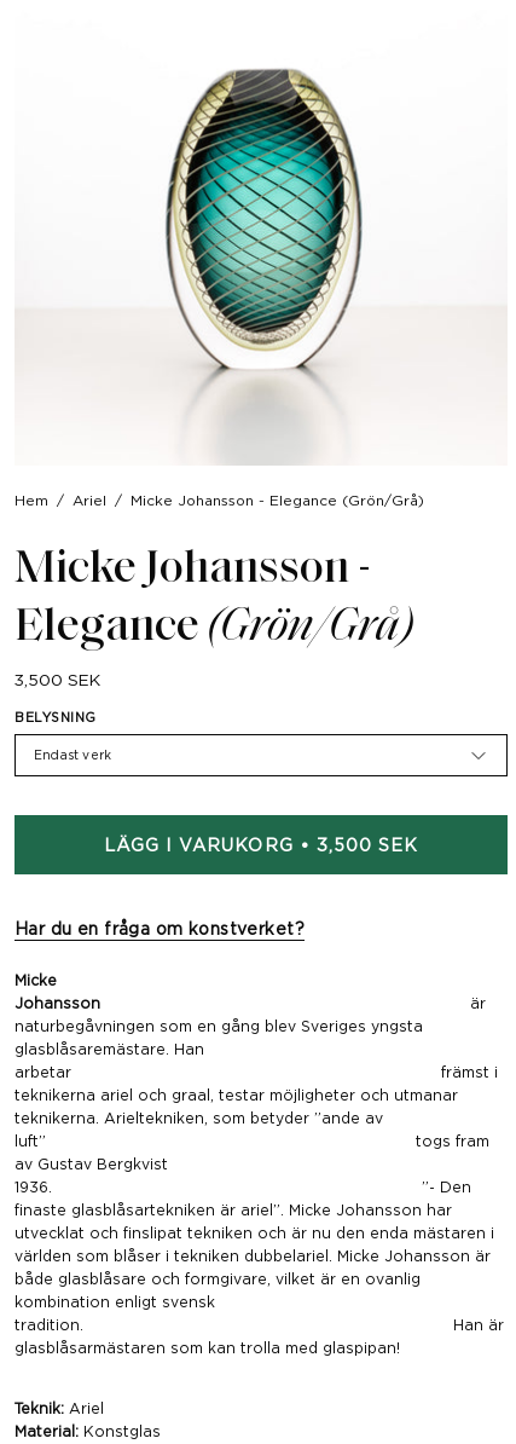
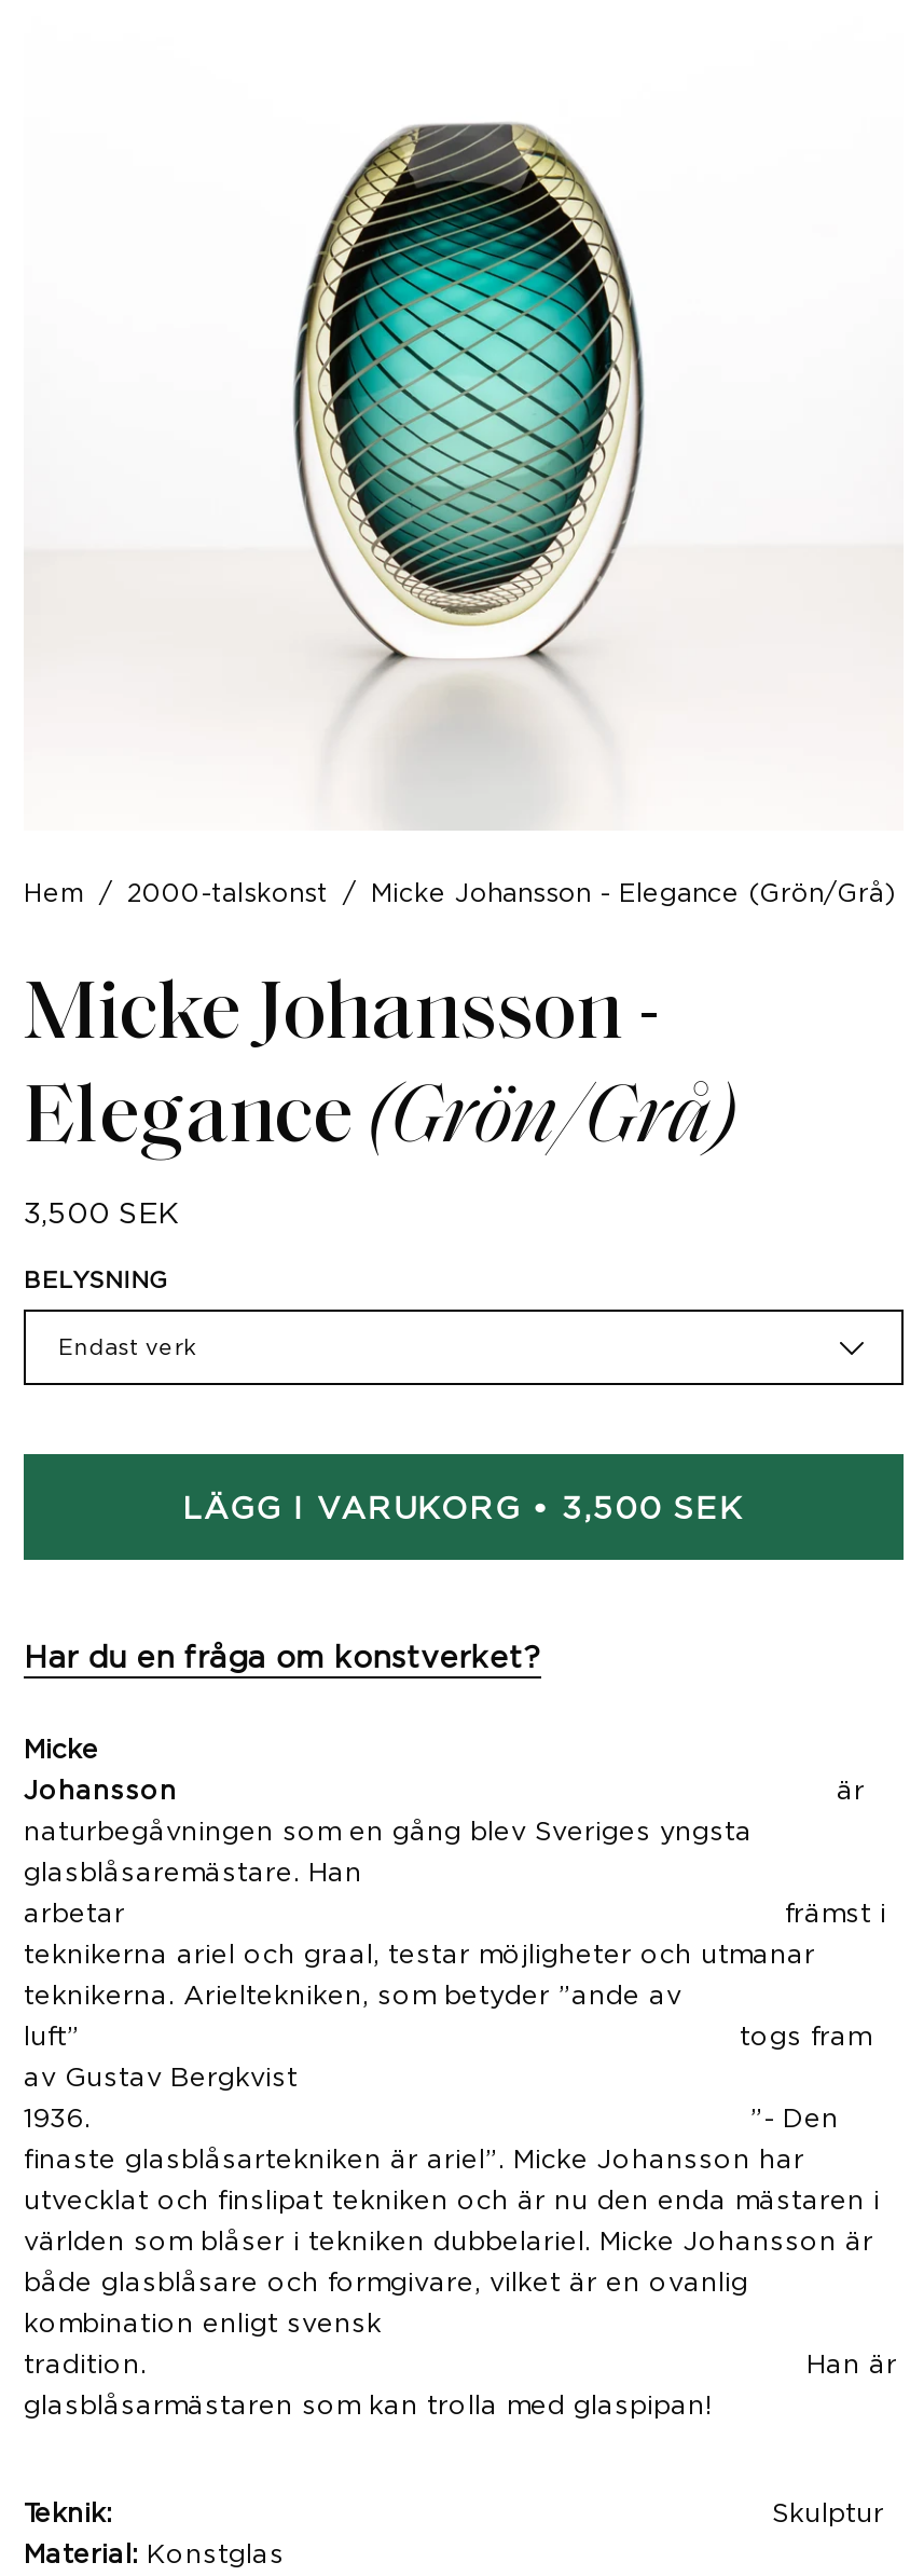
[15,492,424,509] Hem / Ariel / Micke Johansson - Elegance (Grön/Grå) -> [24,878,895,908] Hem / 2000-talskonst / Micke Johansson - Elegance (Grön/Grå)
[15,1399,104,1417] Teknik: Ariel -> [24,2496,884,2528] Teknik: Skulptur

